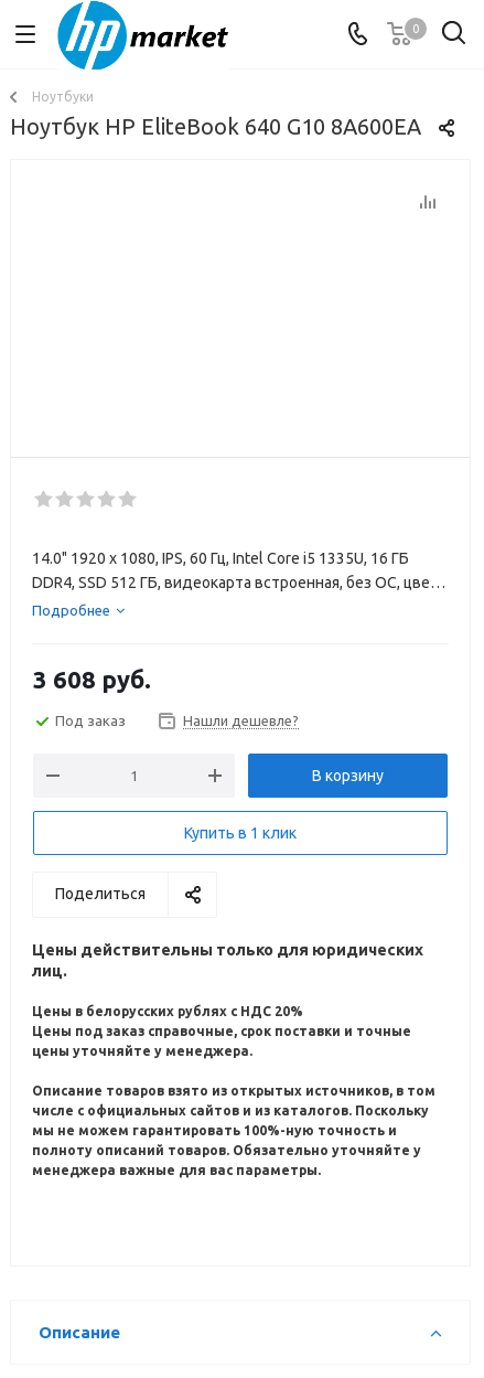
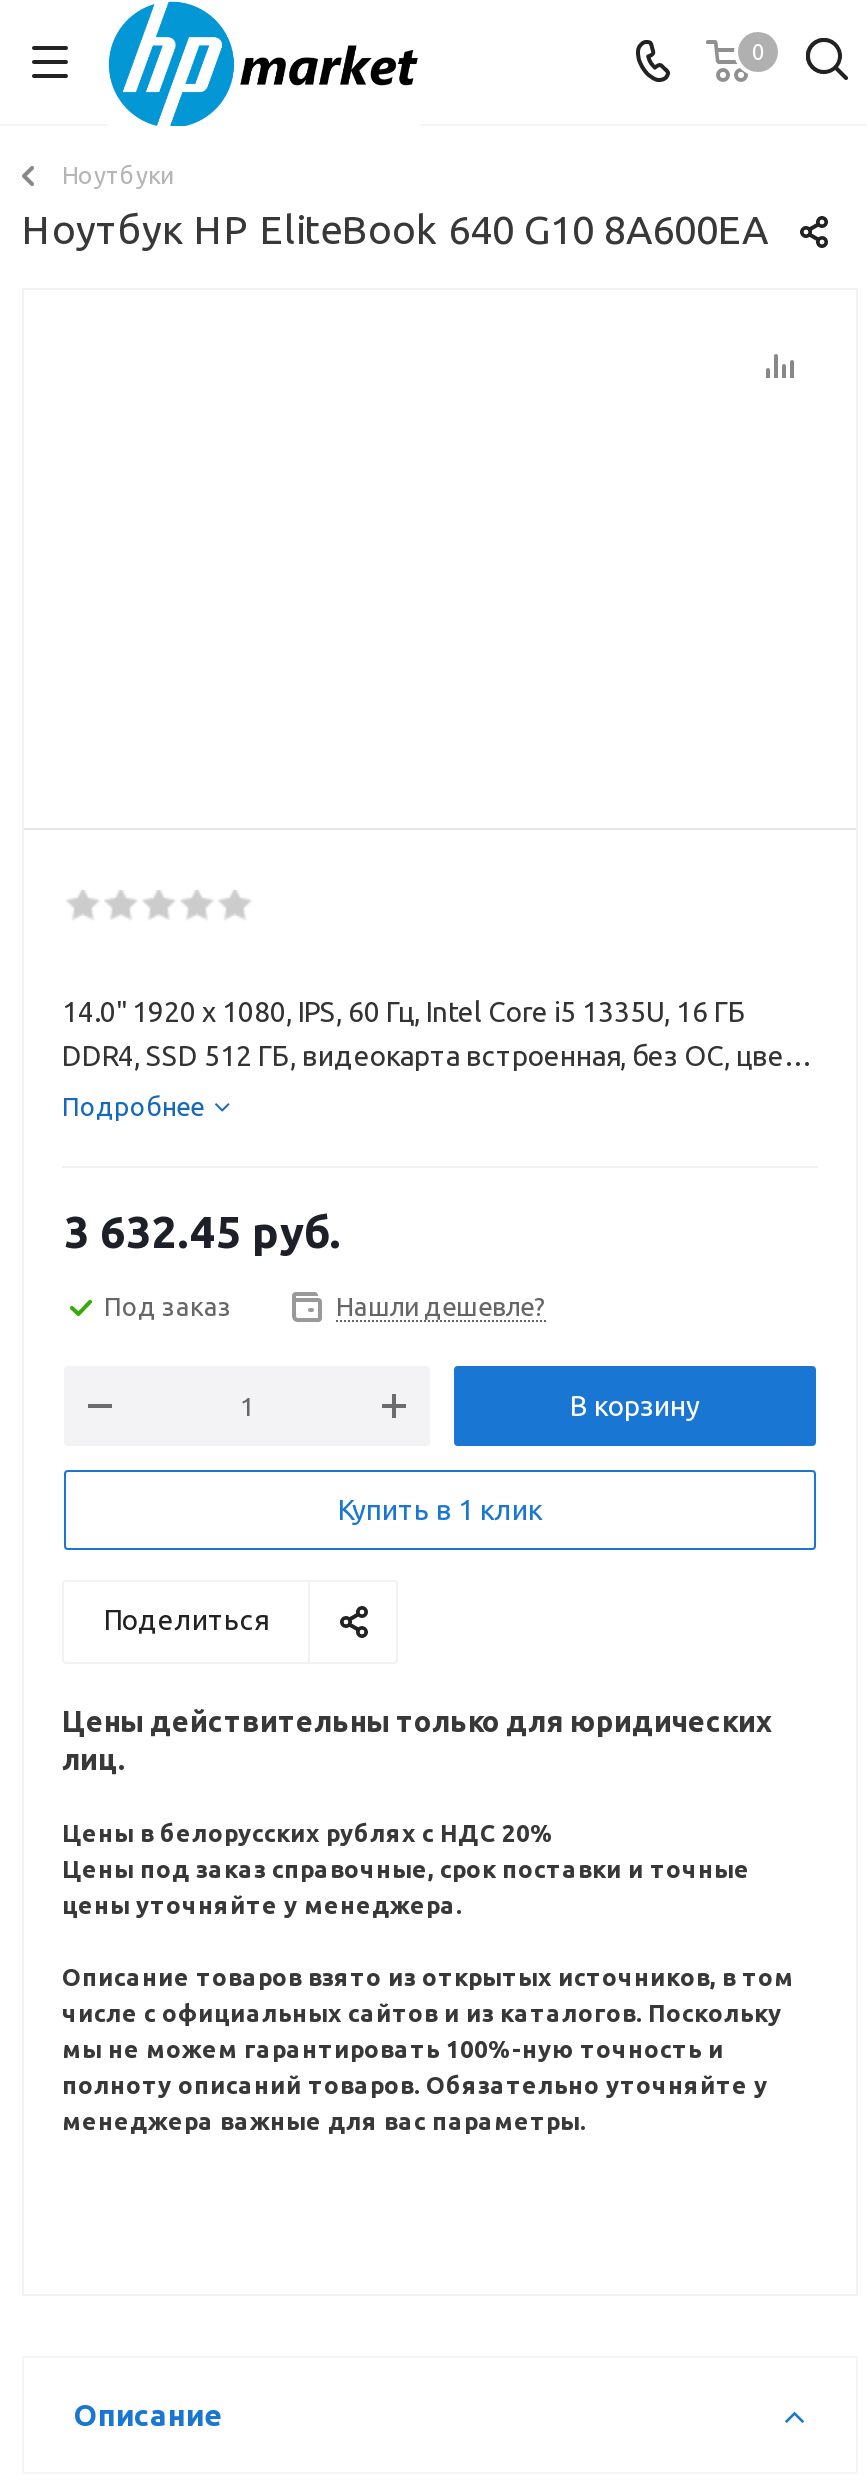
[33,665,151,693] 3 608 руб. -> [64,1206,342,1256] 3 632.45 руб.

